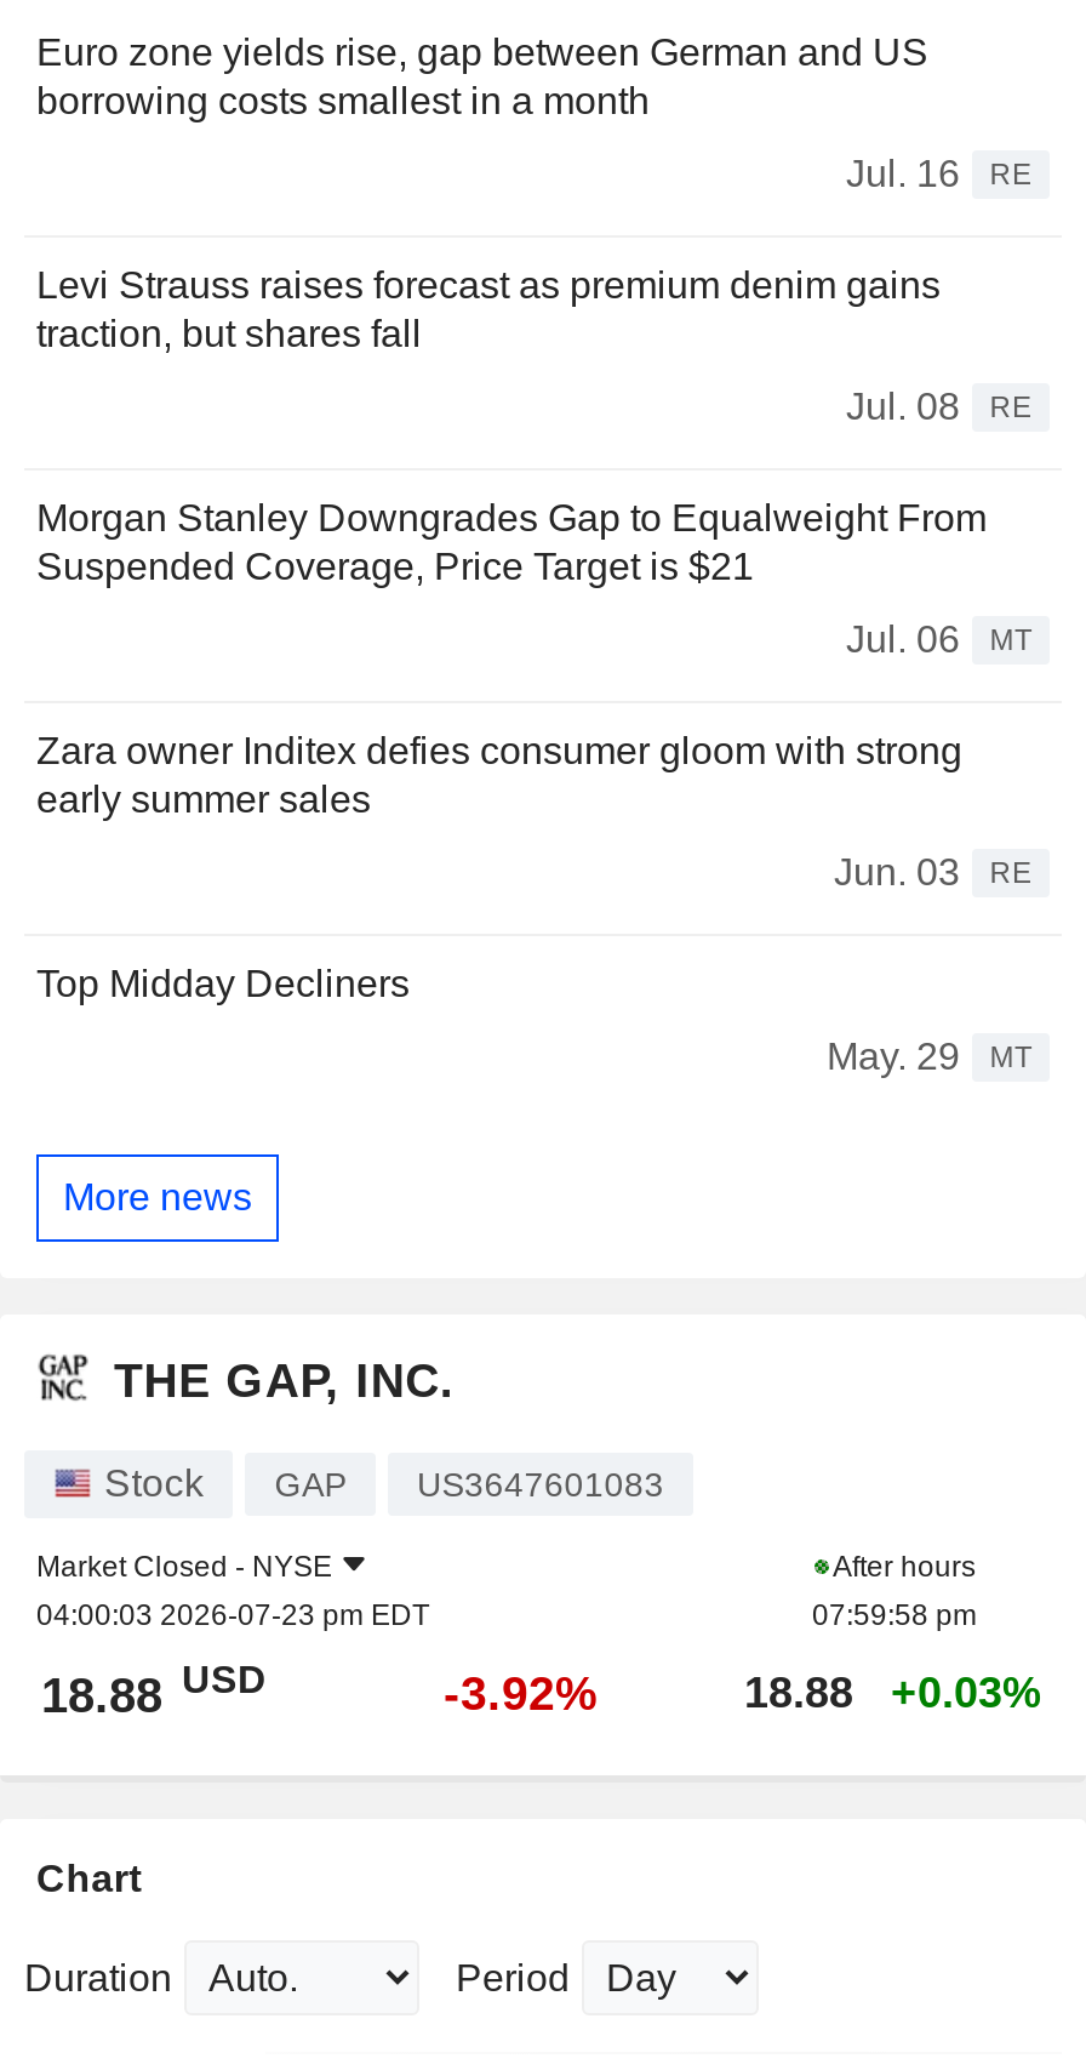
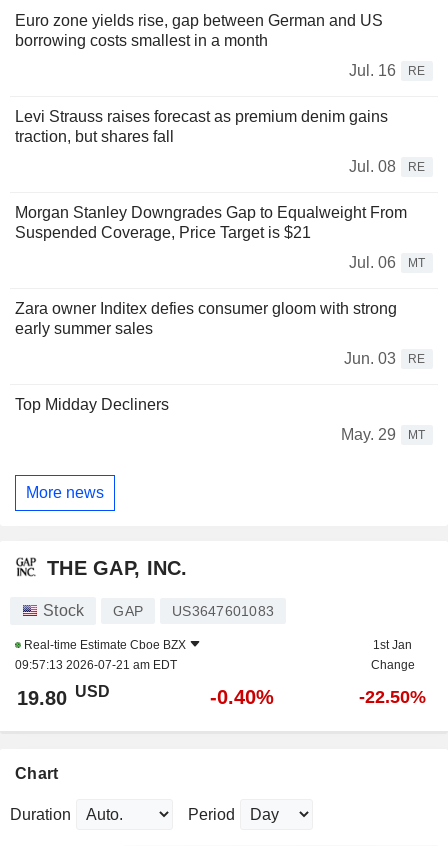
[36,1549,429,1631] Market Closed - NYSE | 04:00:03 2026-07-23 pm EDT -> [15,638,186,672] Real-time Estimate Cboe BZX | 09:57:13 2026-07-21 am EDT
[812,1549,977,1631] After hours | 07:59:58 pm -> [370,638,414,672] 1st Jan | Change
[41,1659,1041,1721] 18.88 USD | -3.92% | 18.88 | +0.03% -> [17,683,426,709] 19.80 USD | -0.40% | -22.50%

